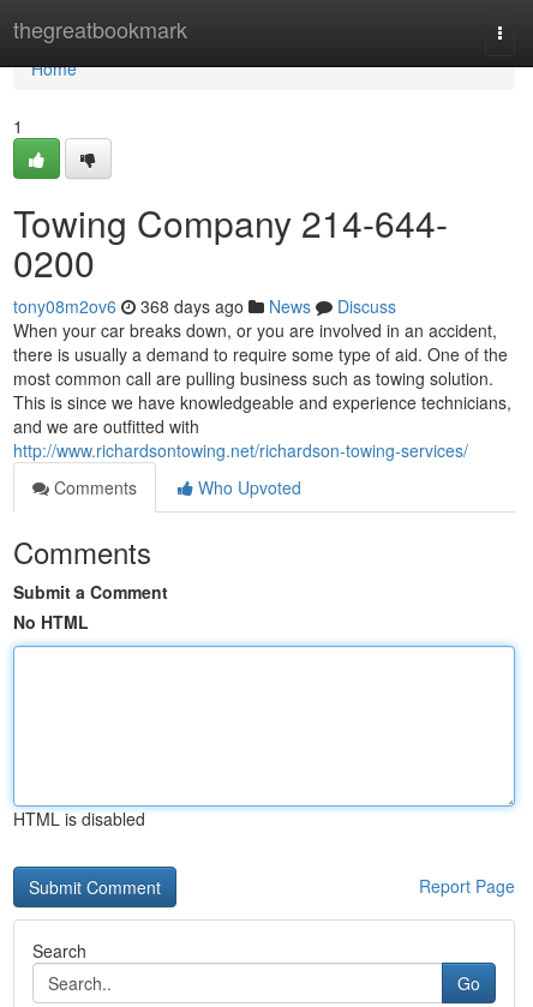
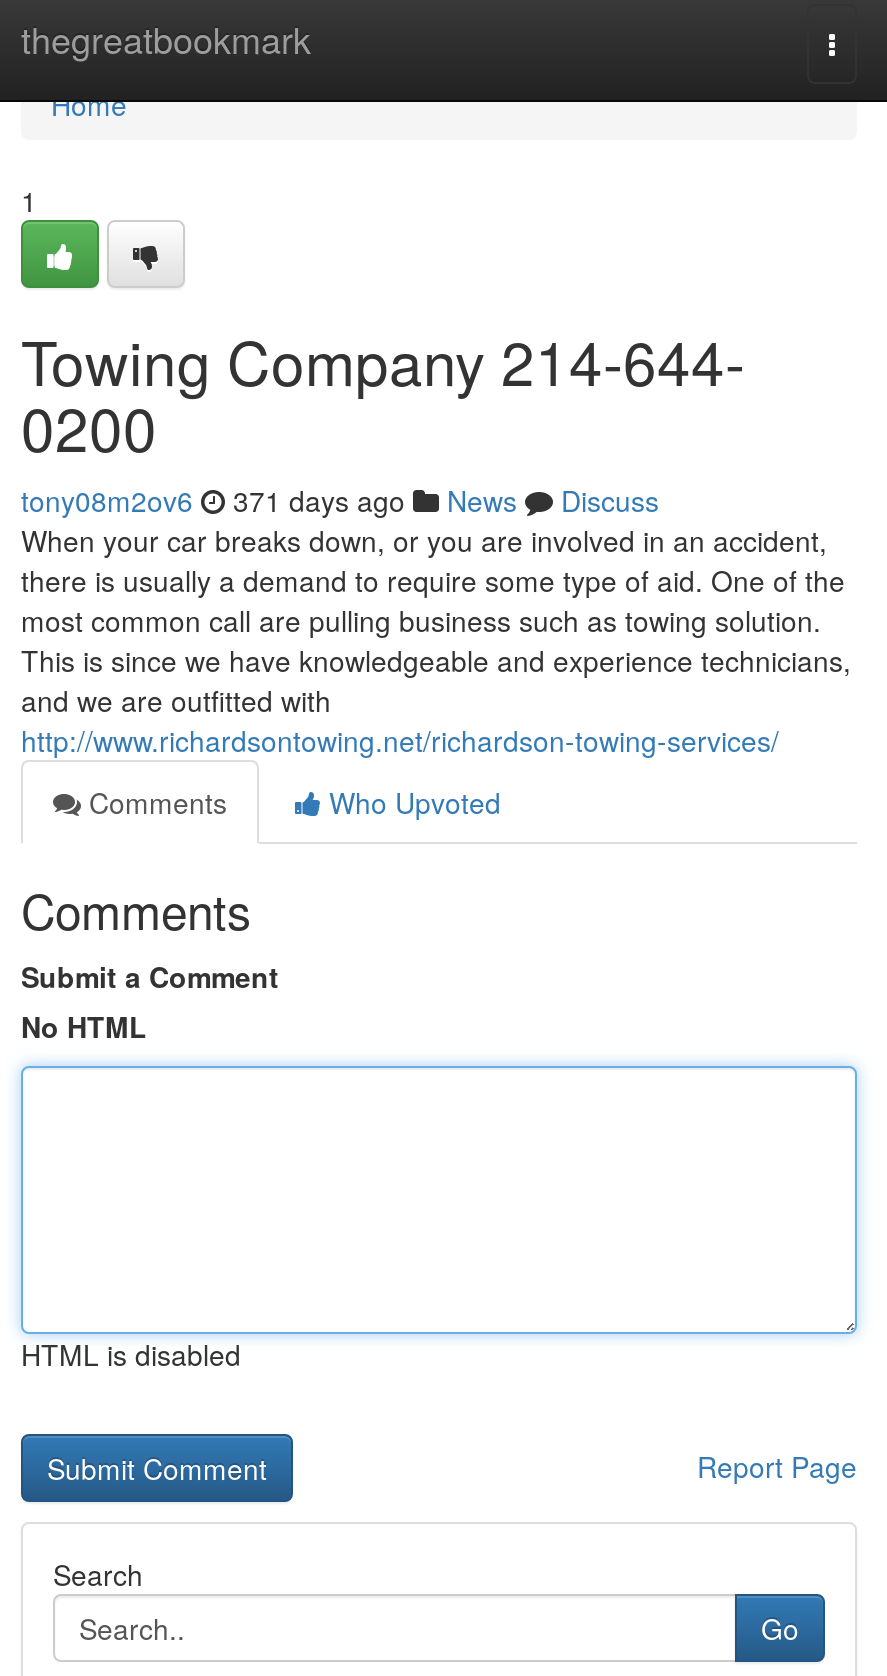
[13,294,396,318] tony08m2ov6 368 days ago News Discuss -> [21,480,659,520] tony08m2ov6 371 days ago News Discuss

